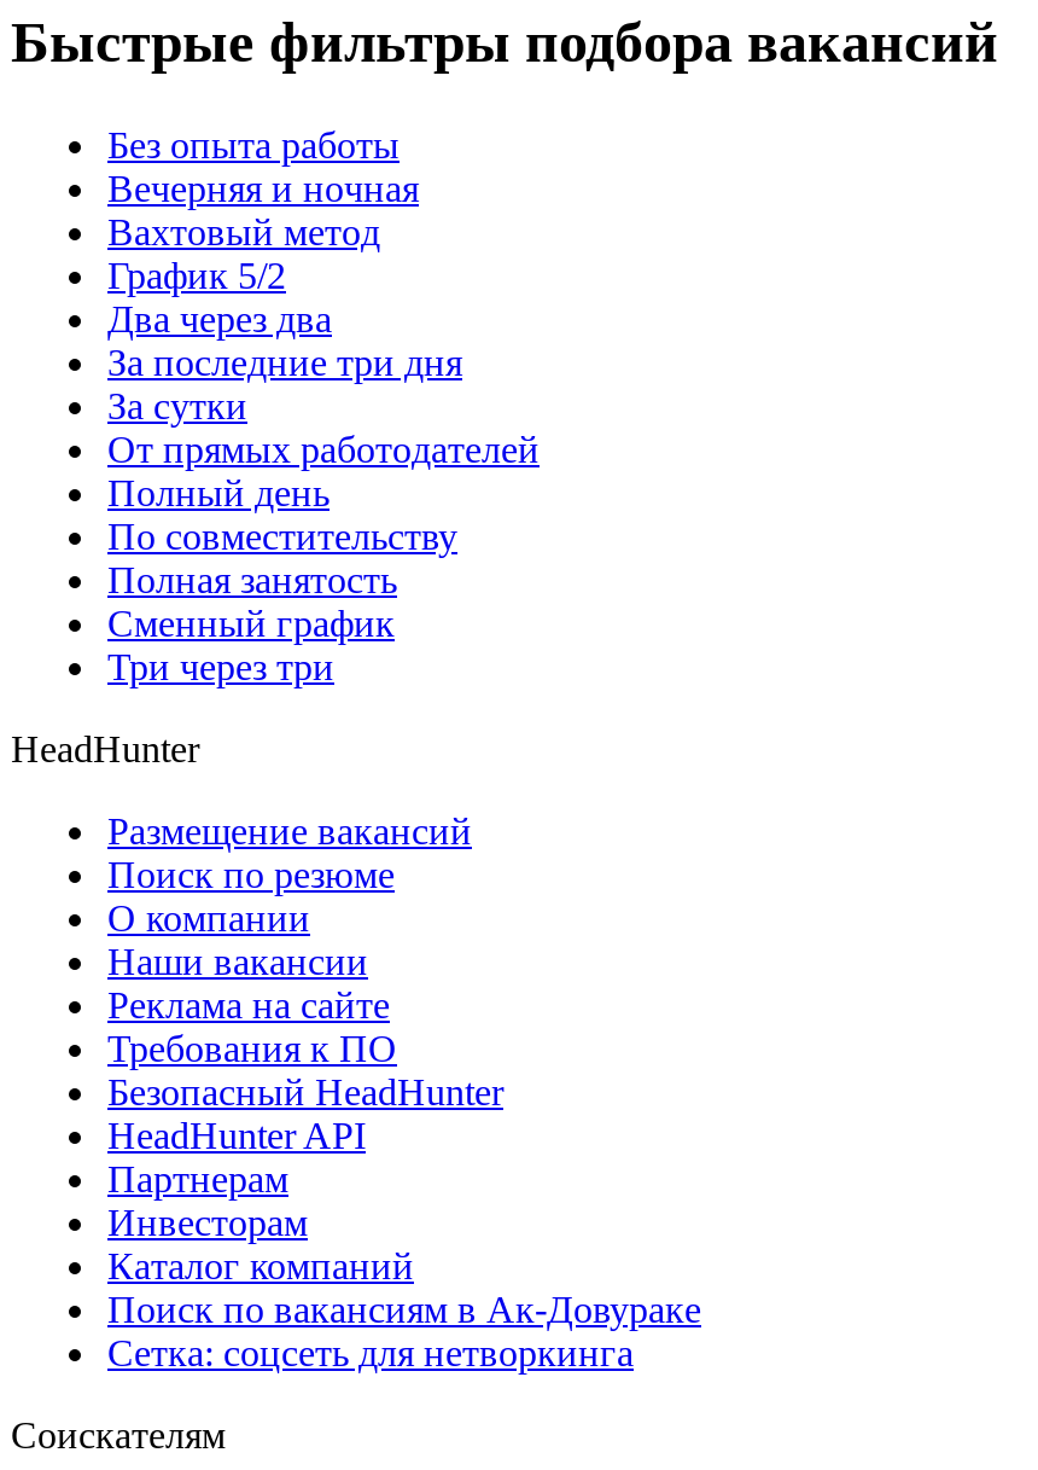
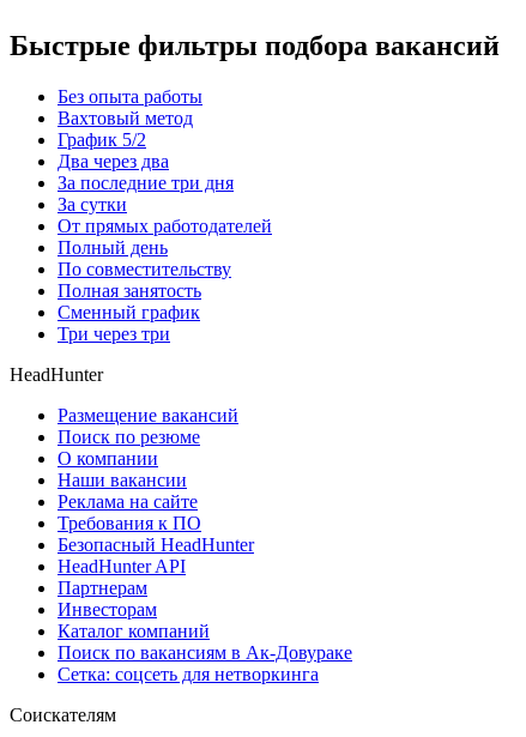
[107,168,419,209] Вечерняя и ночная -> none

